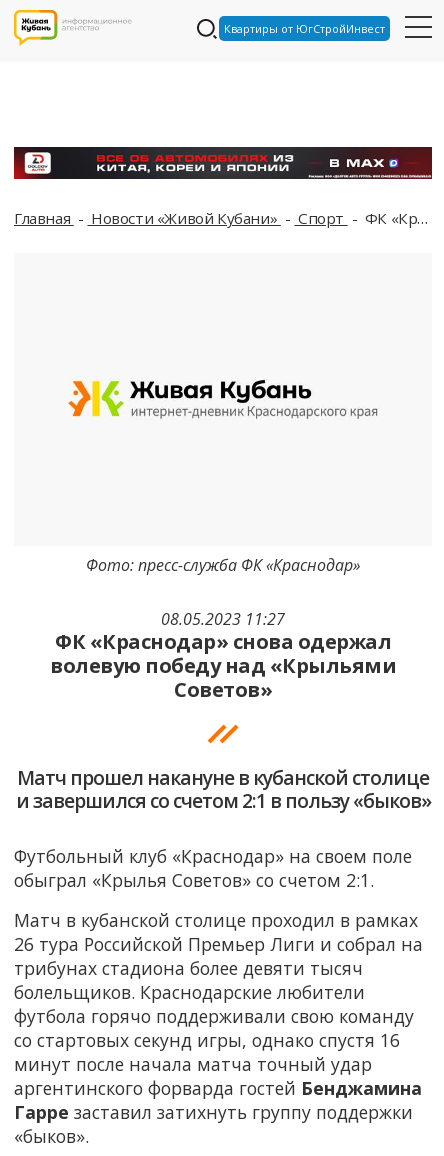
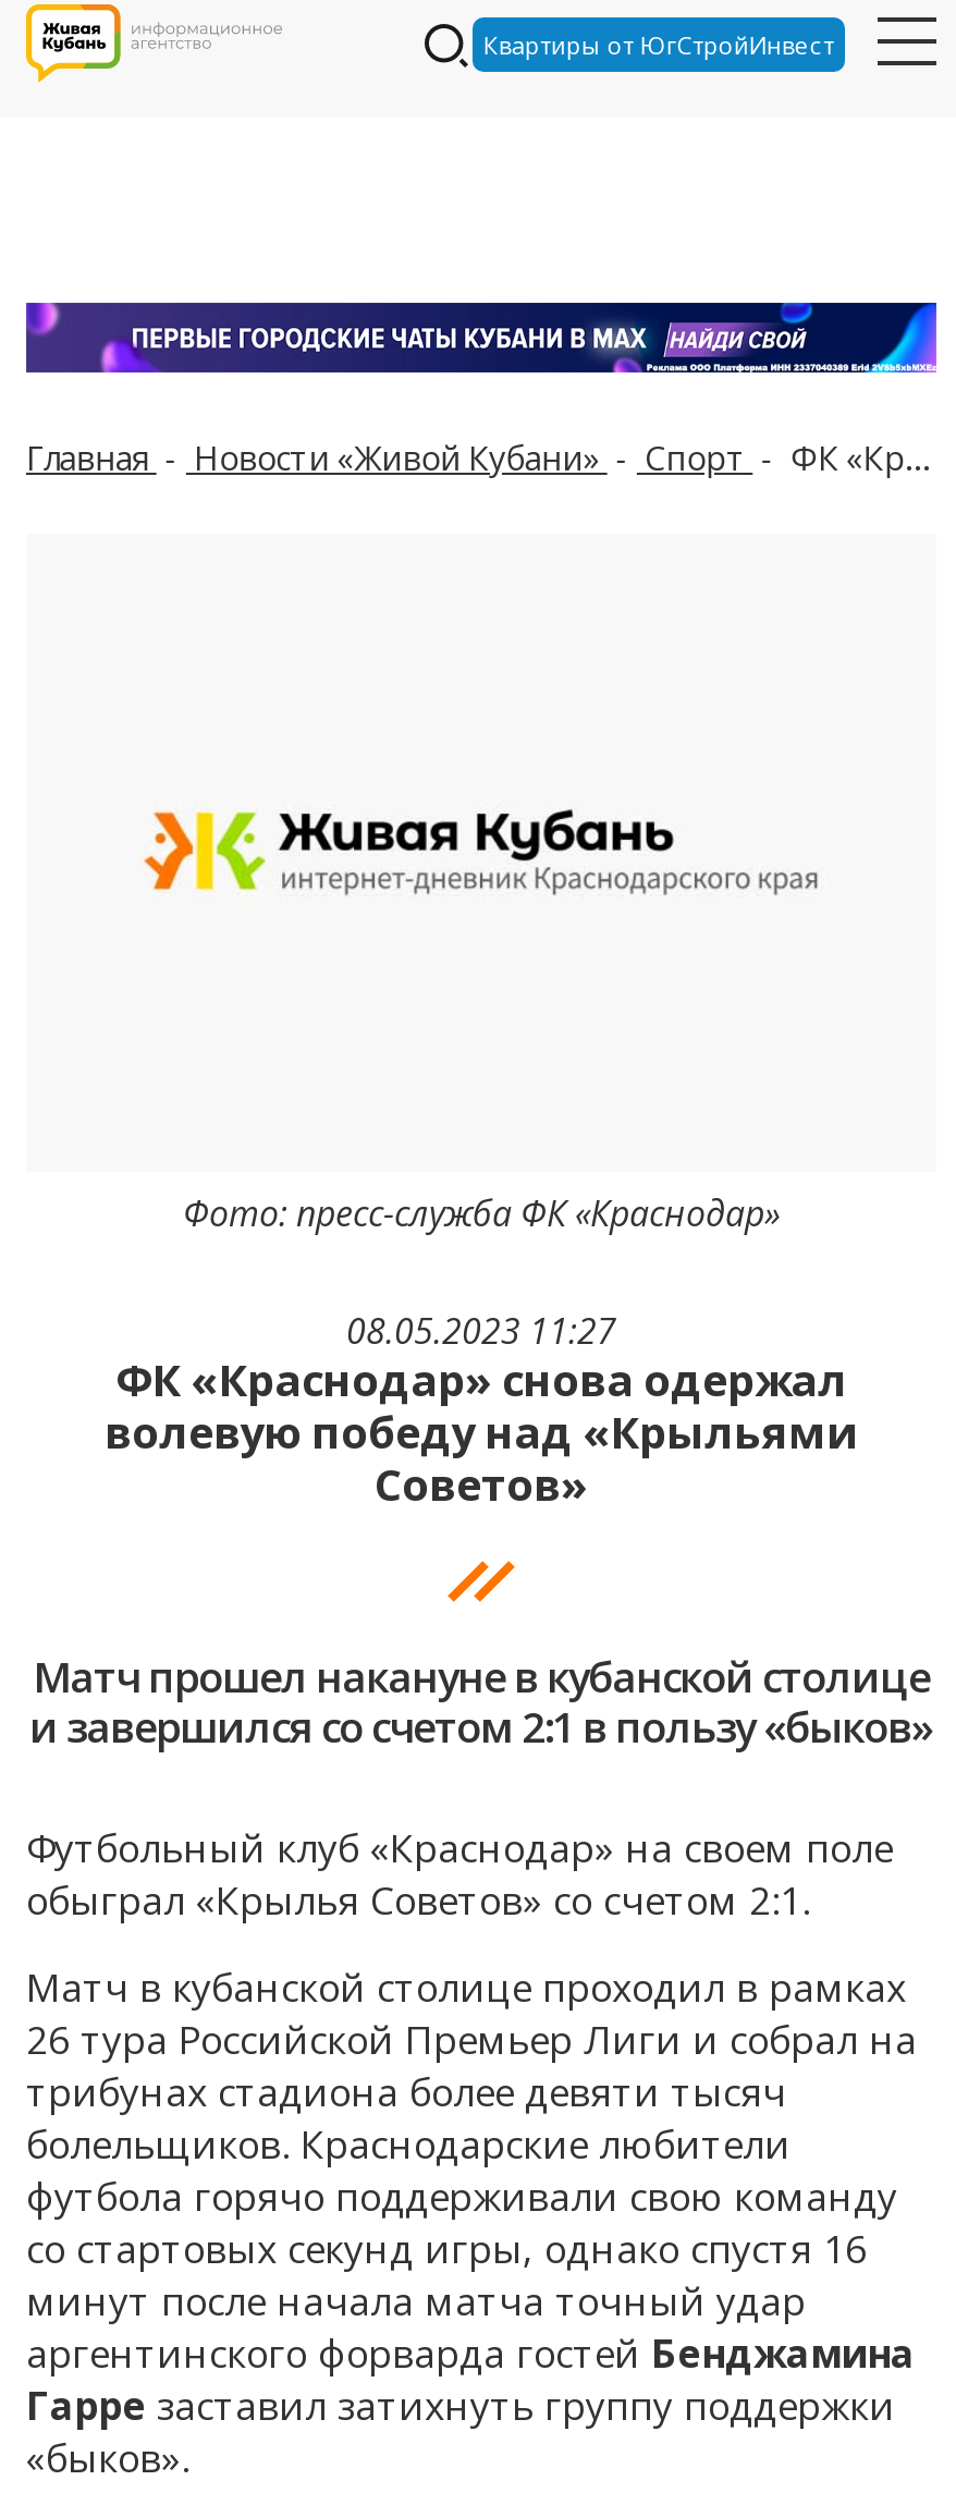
[13,146,433,180] [image] -> [24,301,939,375] [image]

